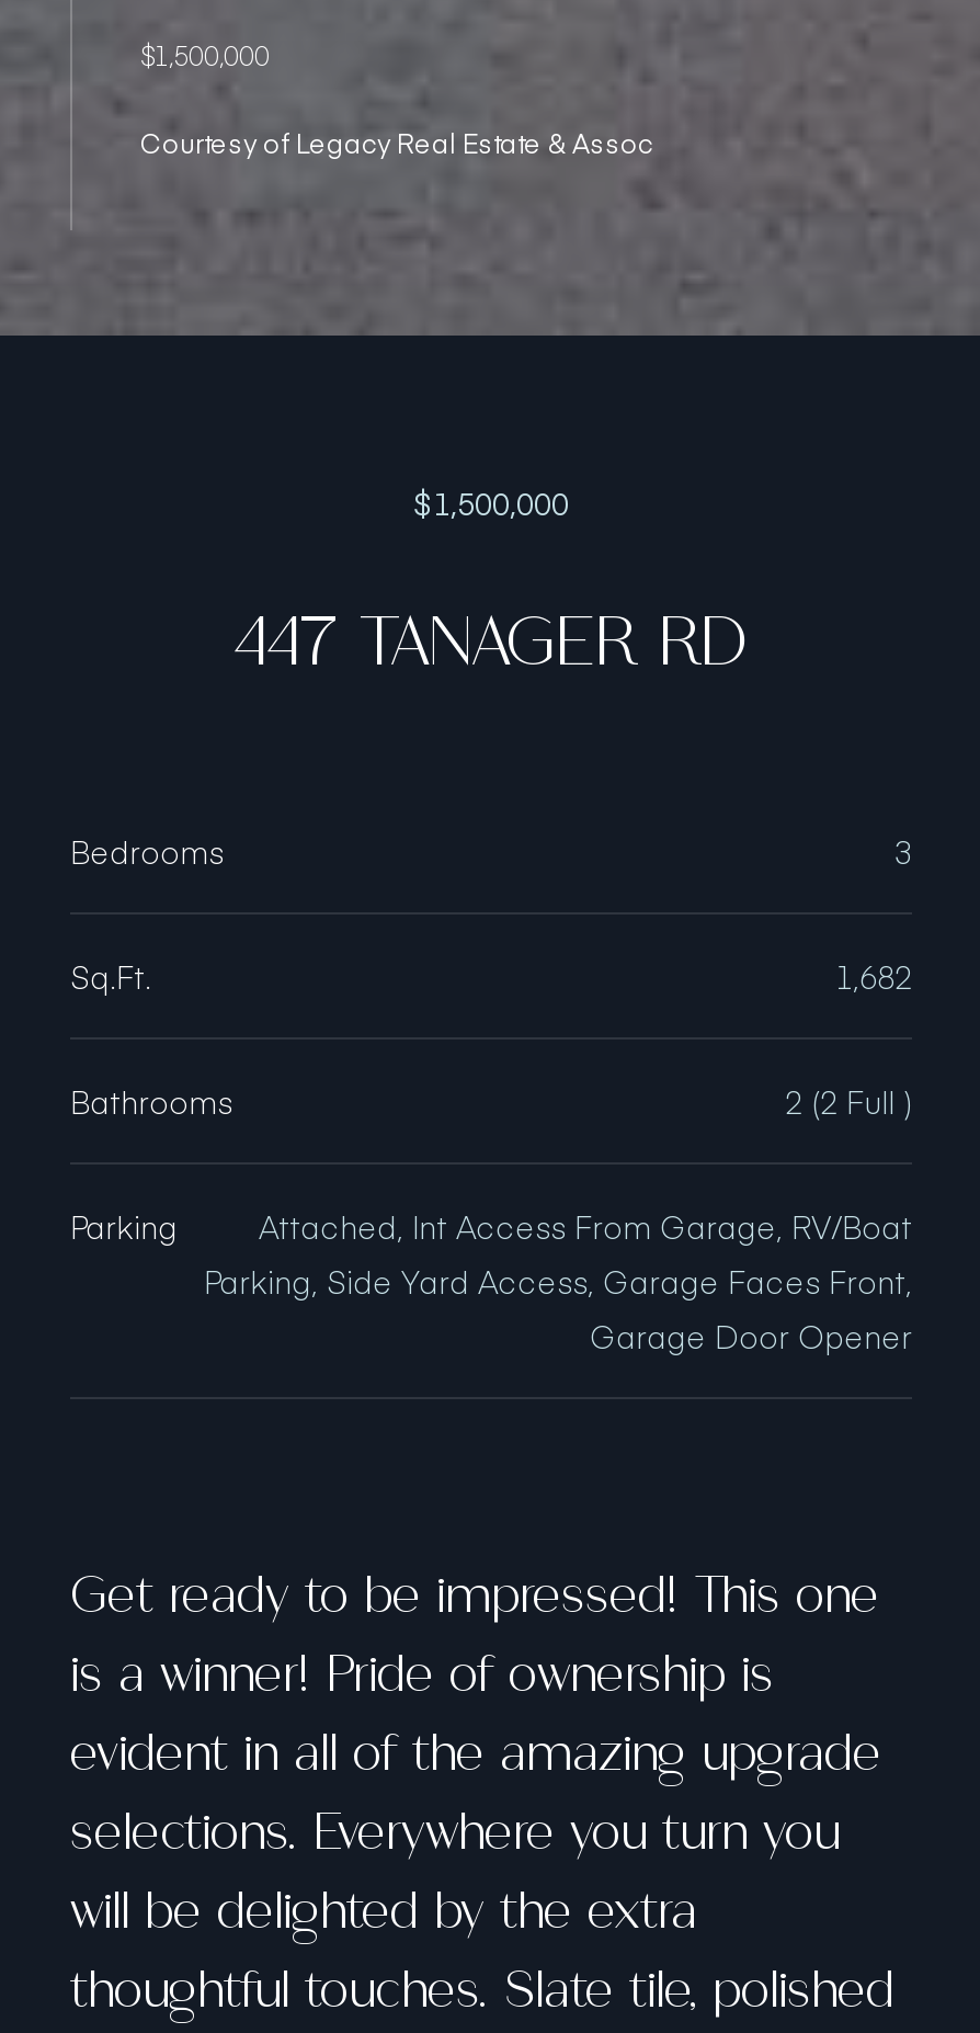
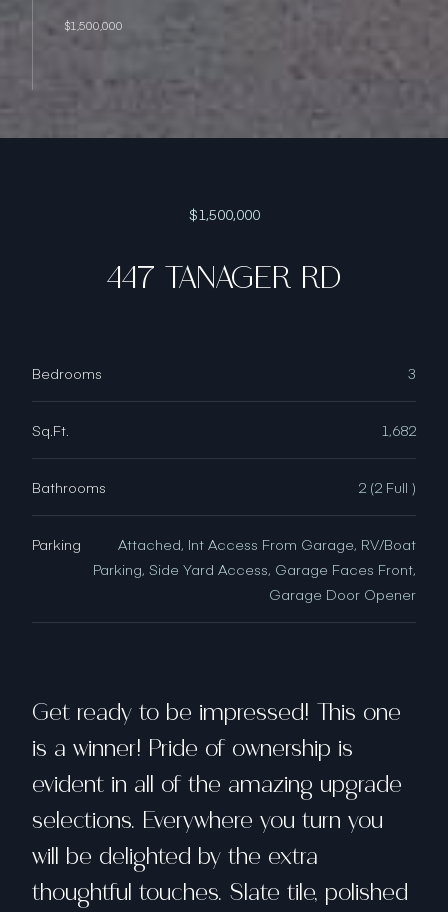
[140,126,653,161] Courtesy of Legacy Real Estate & Assoc -> none

